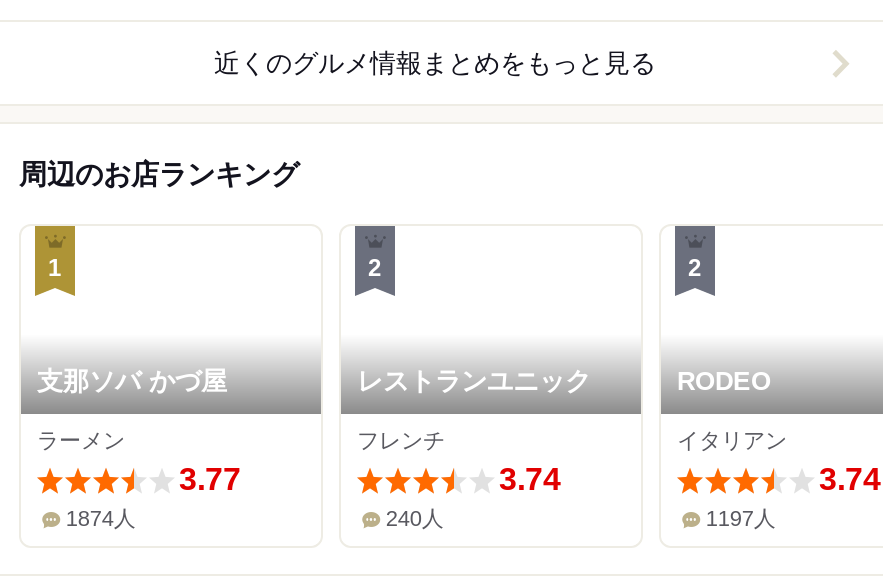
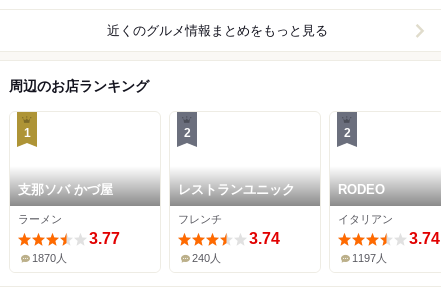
[66,507,136,531] 1874人 -> [32,252,67,264] 1870人

